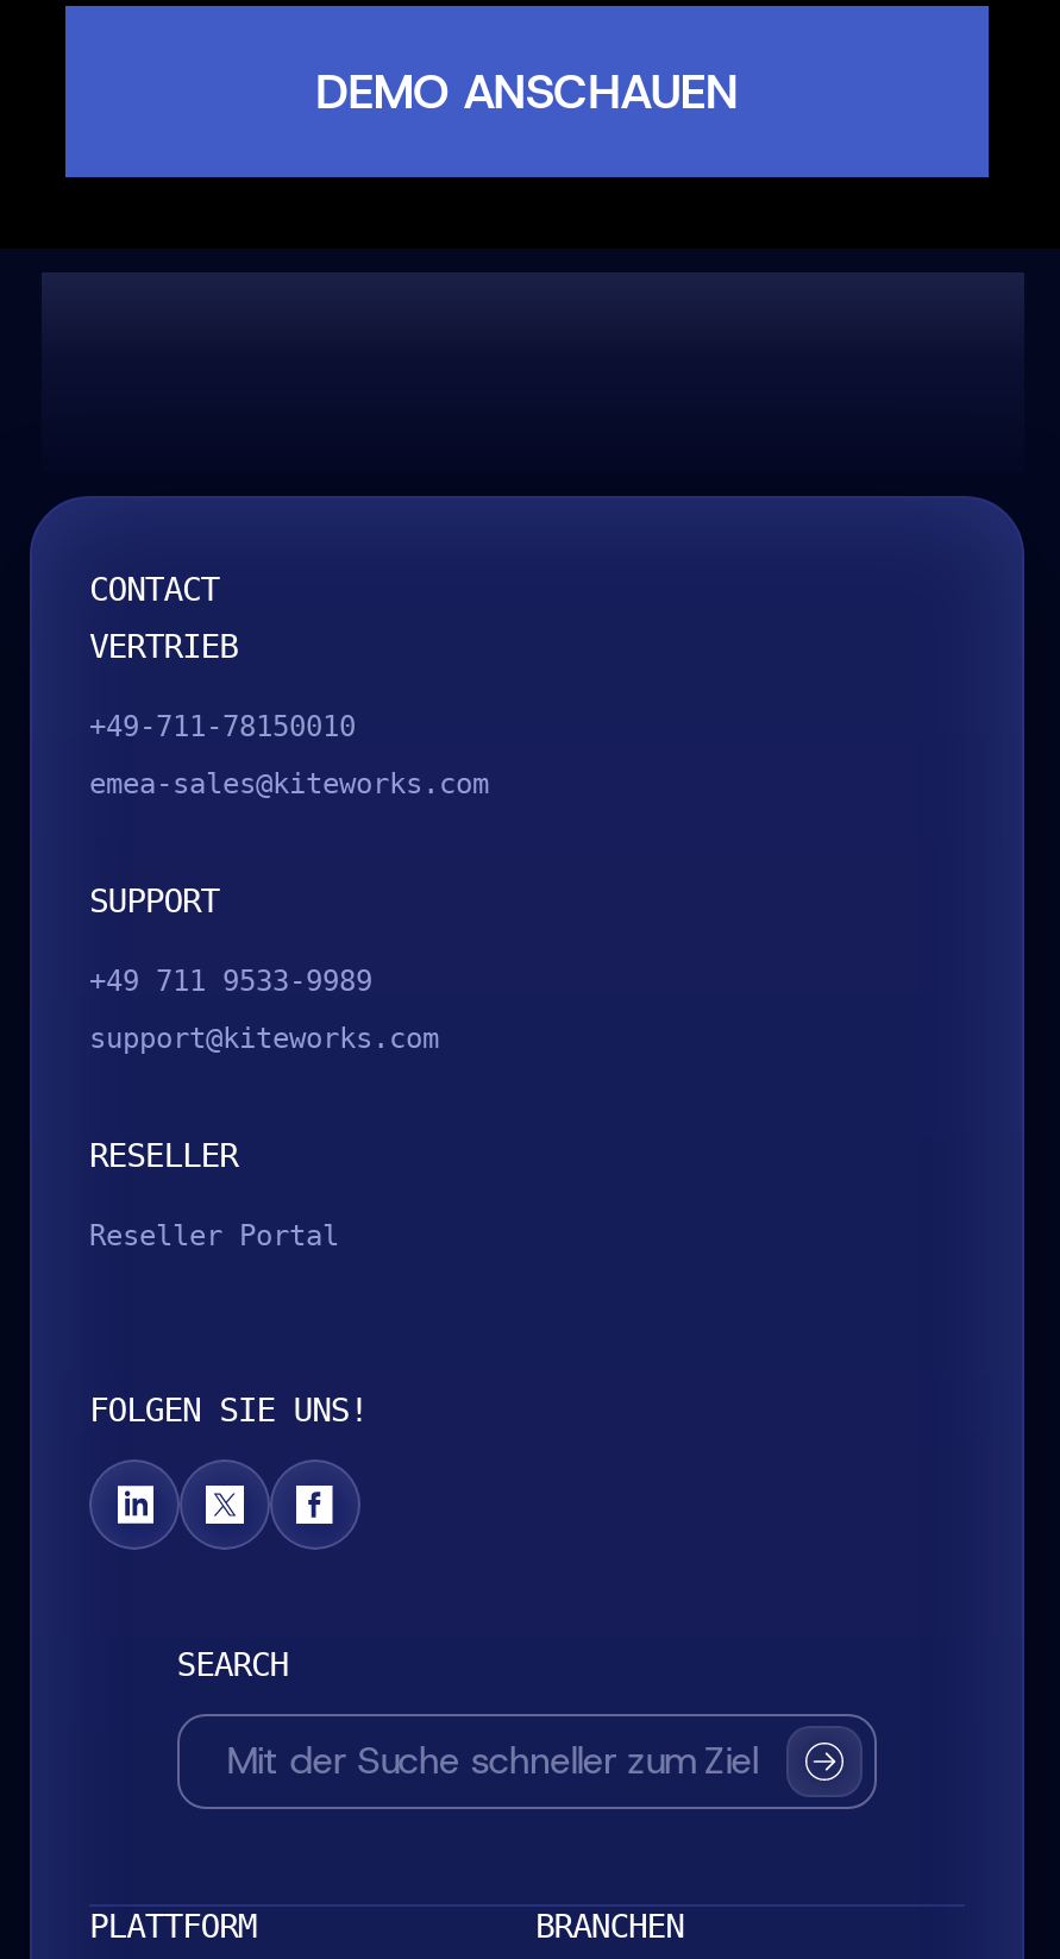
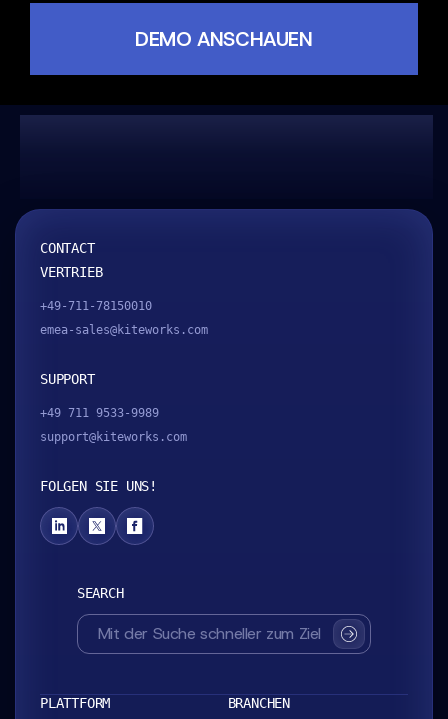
[89,1135,339,1251] RESELLER | Reseller Portal -> none

